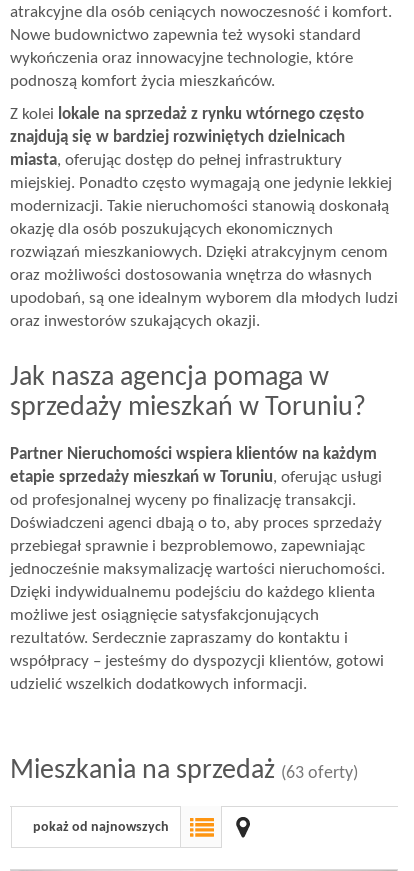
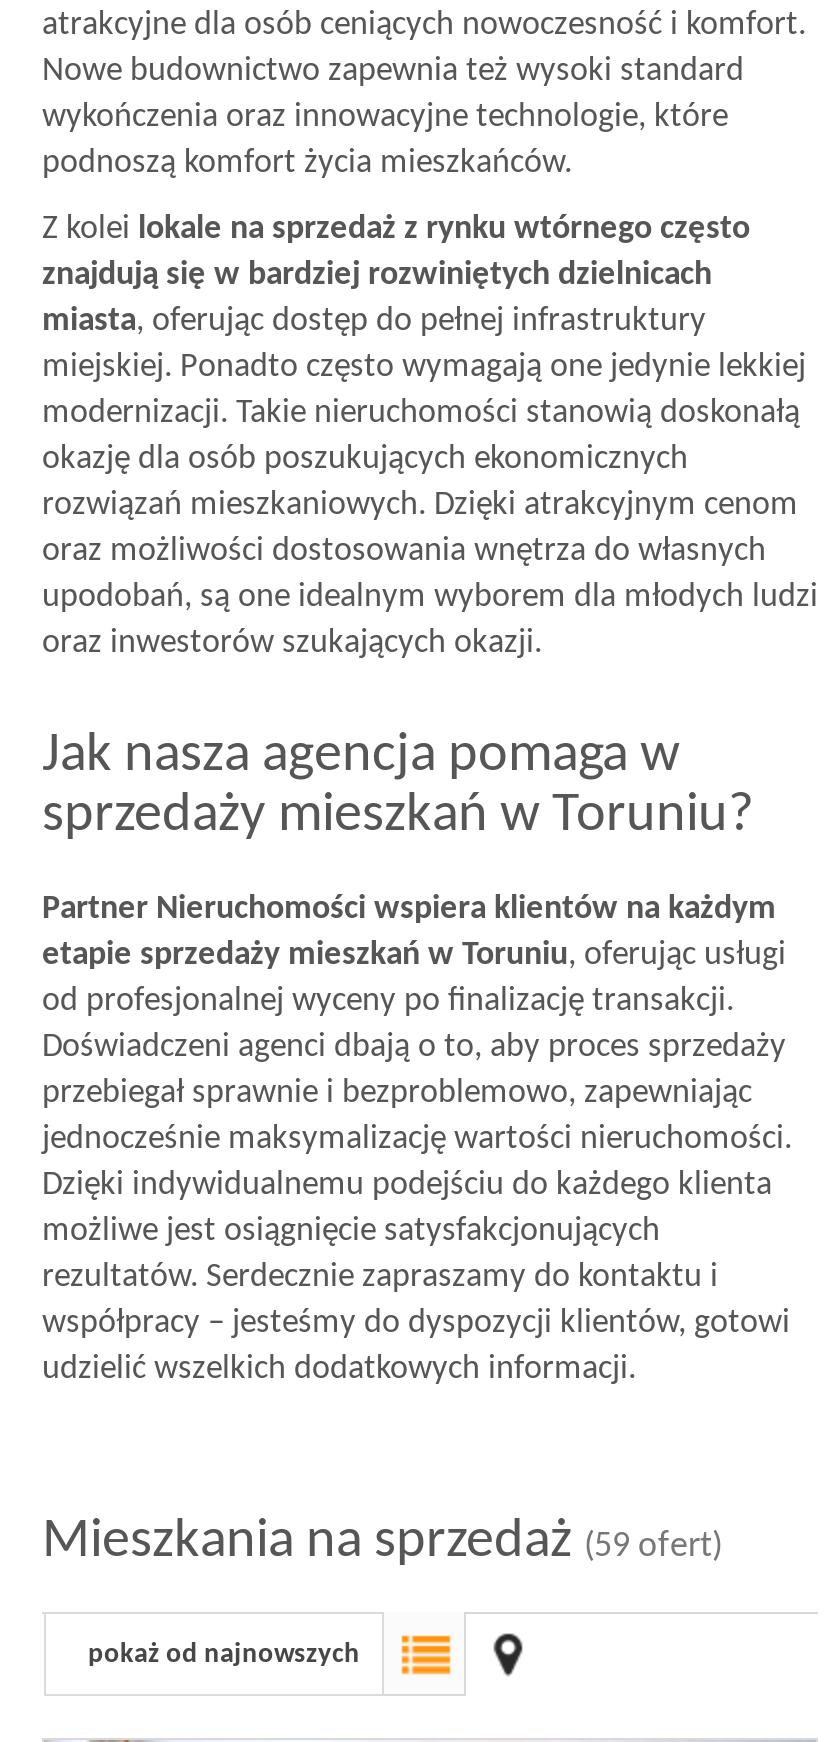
[10,757,358,785] Mieszkania na sprzedaż (63 oferty) -> [42,1514,722,1570] Mieszkania na sprzedaż (59 ofert)

